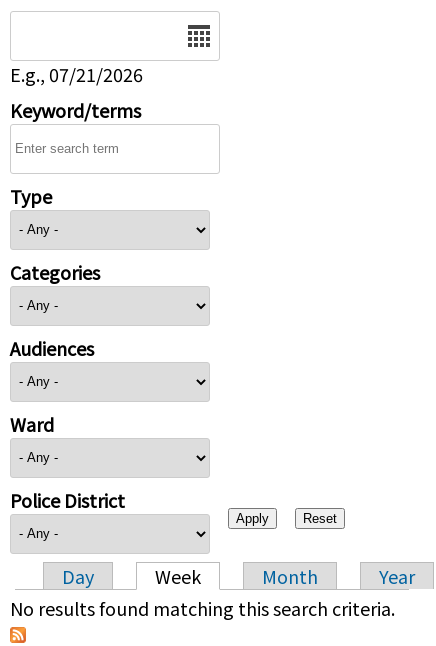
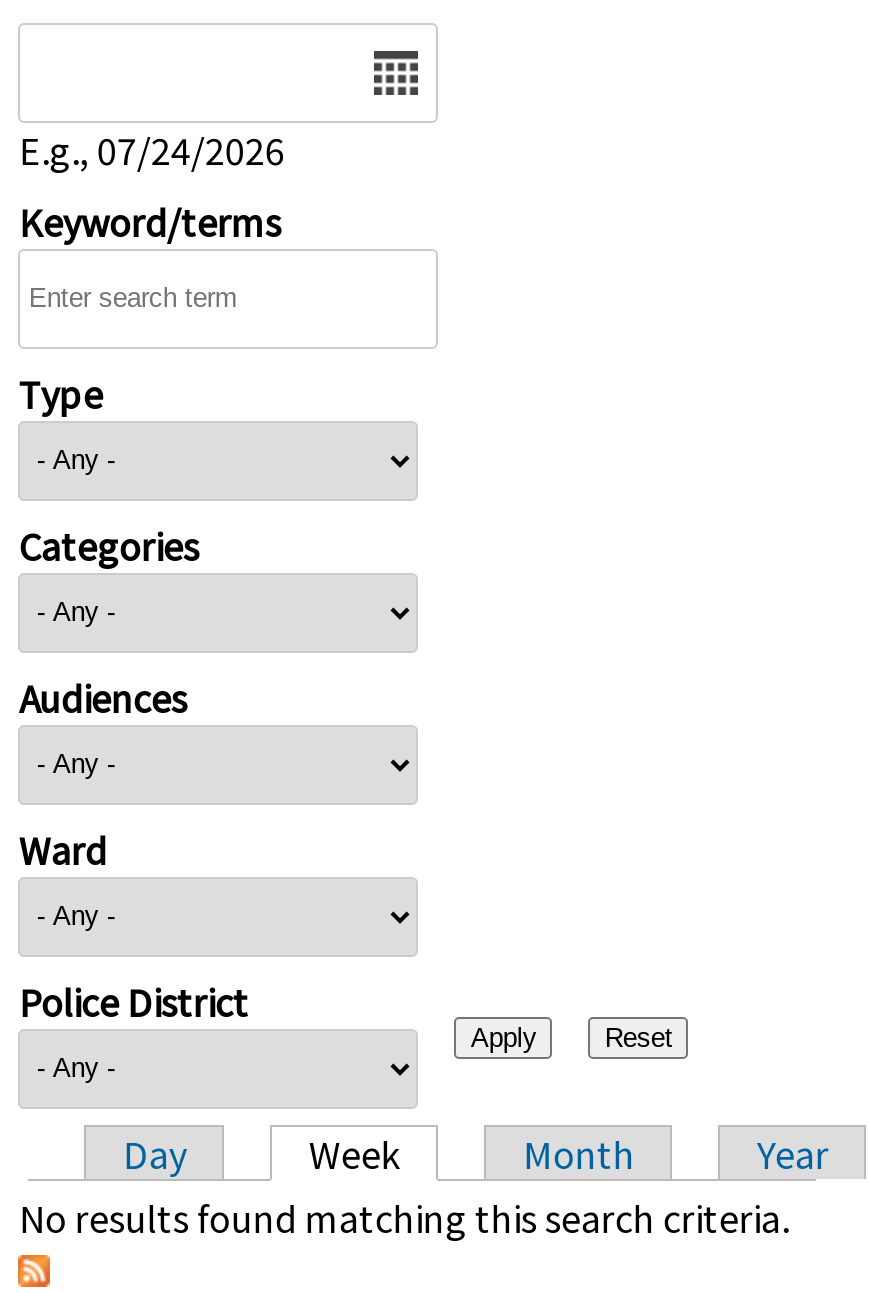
[10,60,143,86] E.g., 07/21/2026 -> [19,122,285,174] E.g., 07/24/2026

